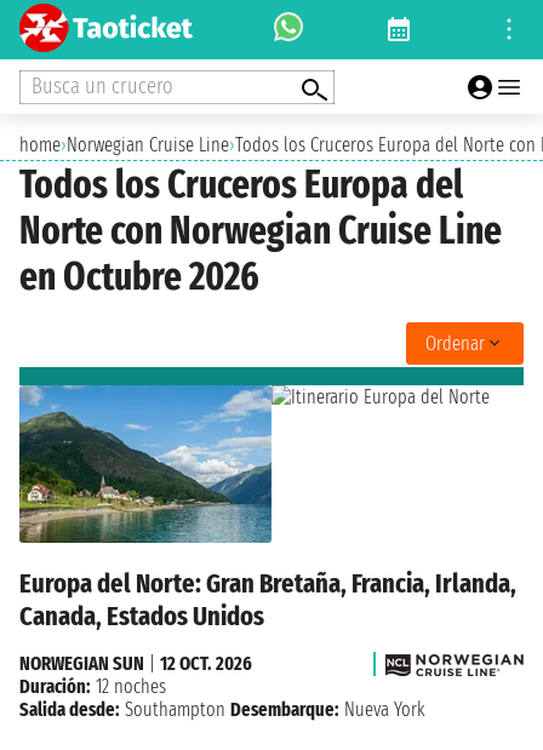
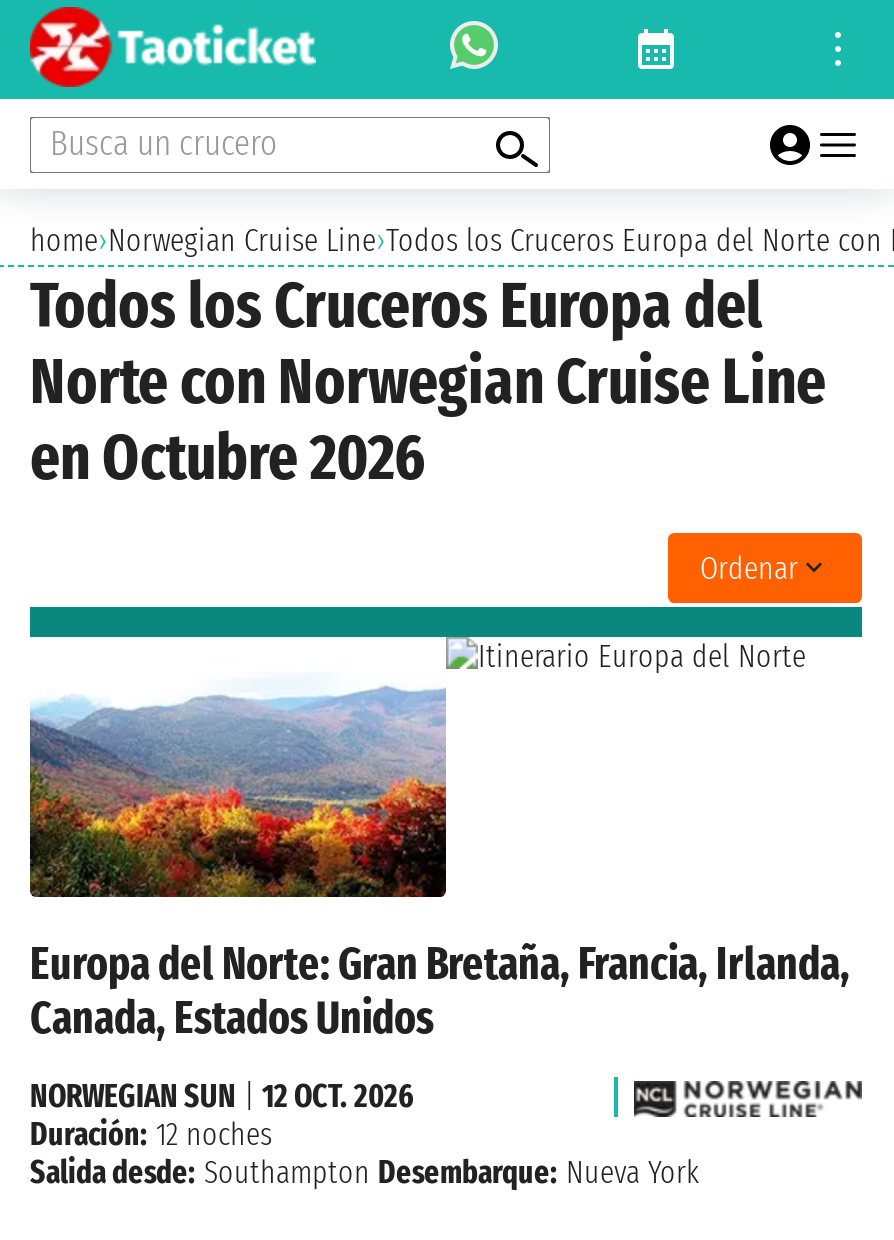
[18,385,273,544] [image] -> [28,635,448,899] [image]

